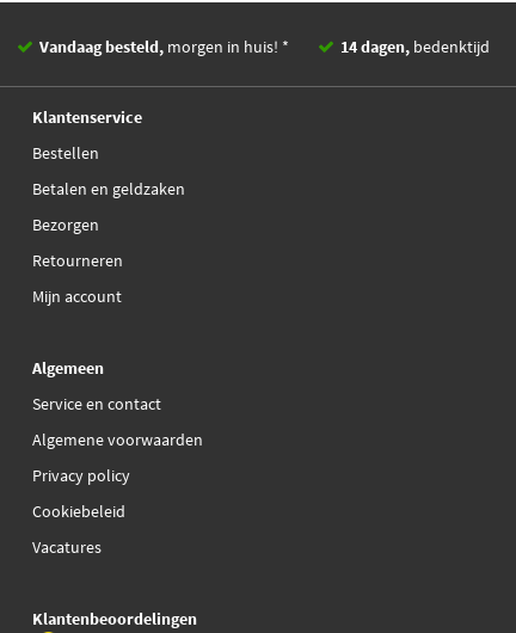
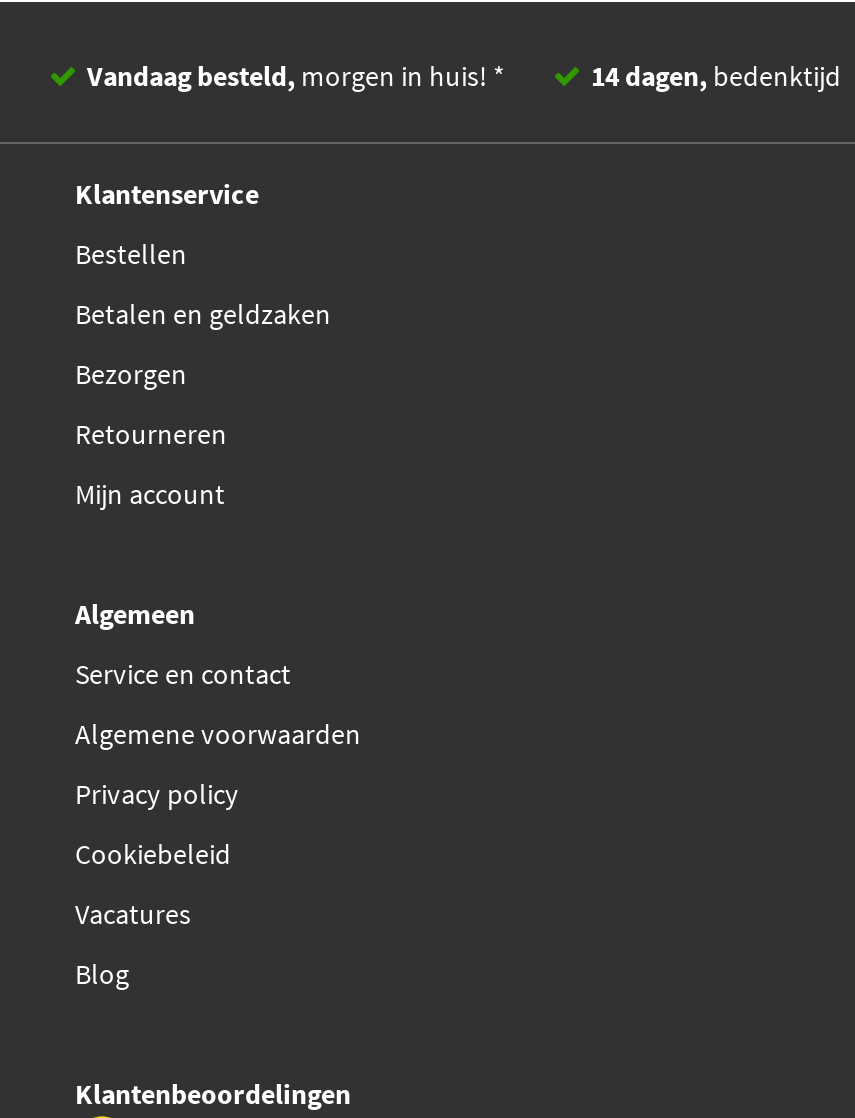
none -> [75,955,129,991] Blog

